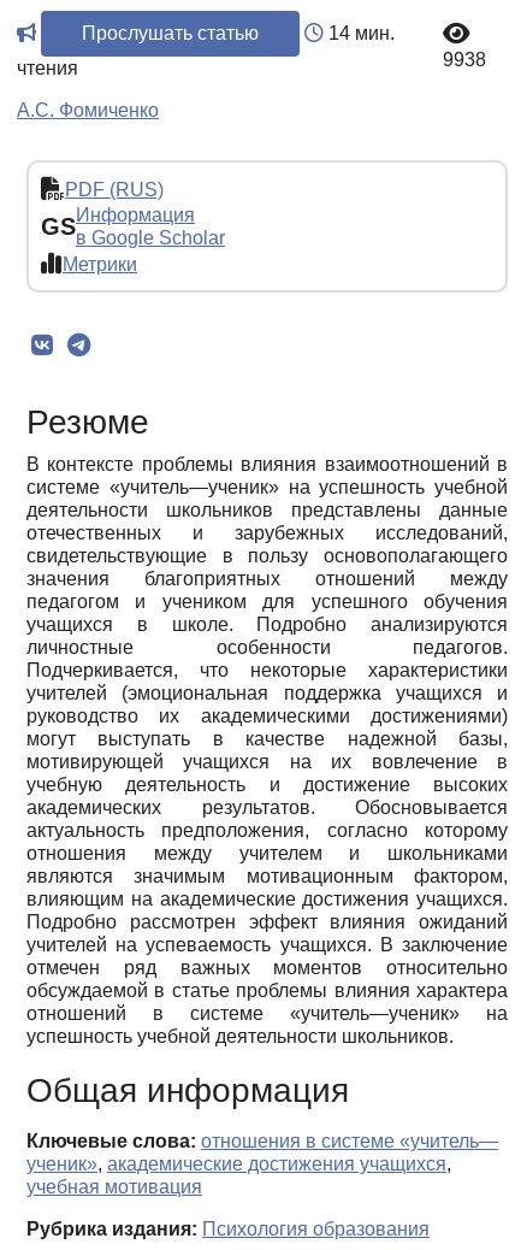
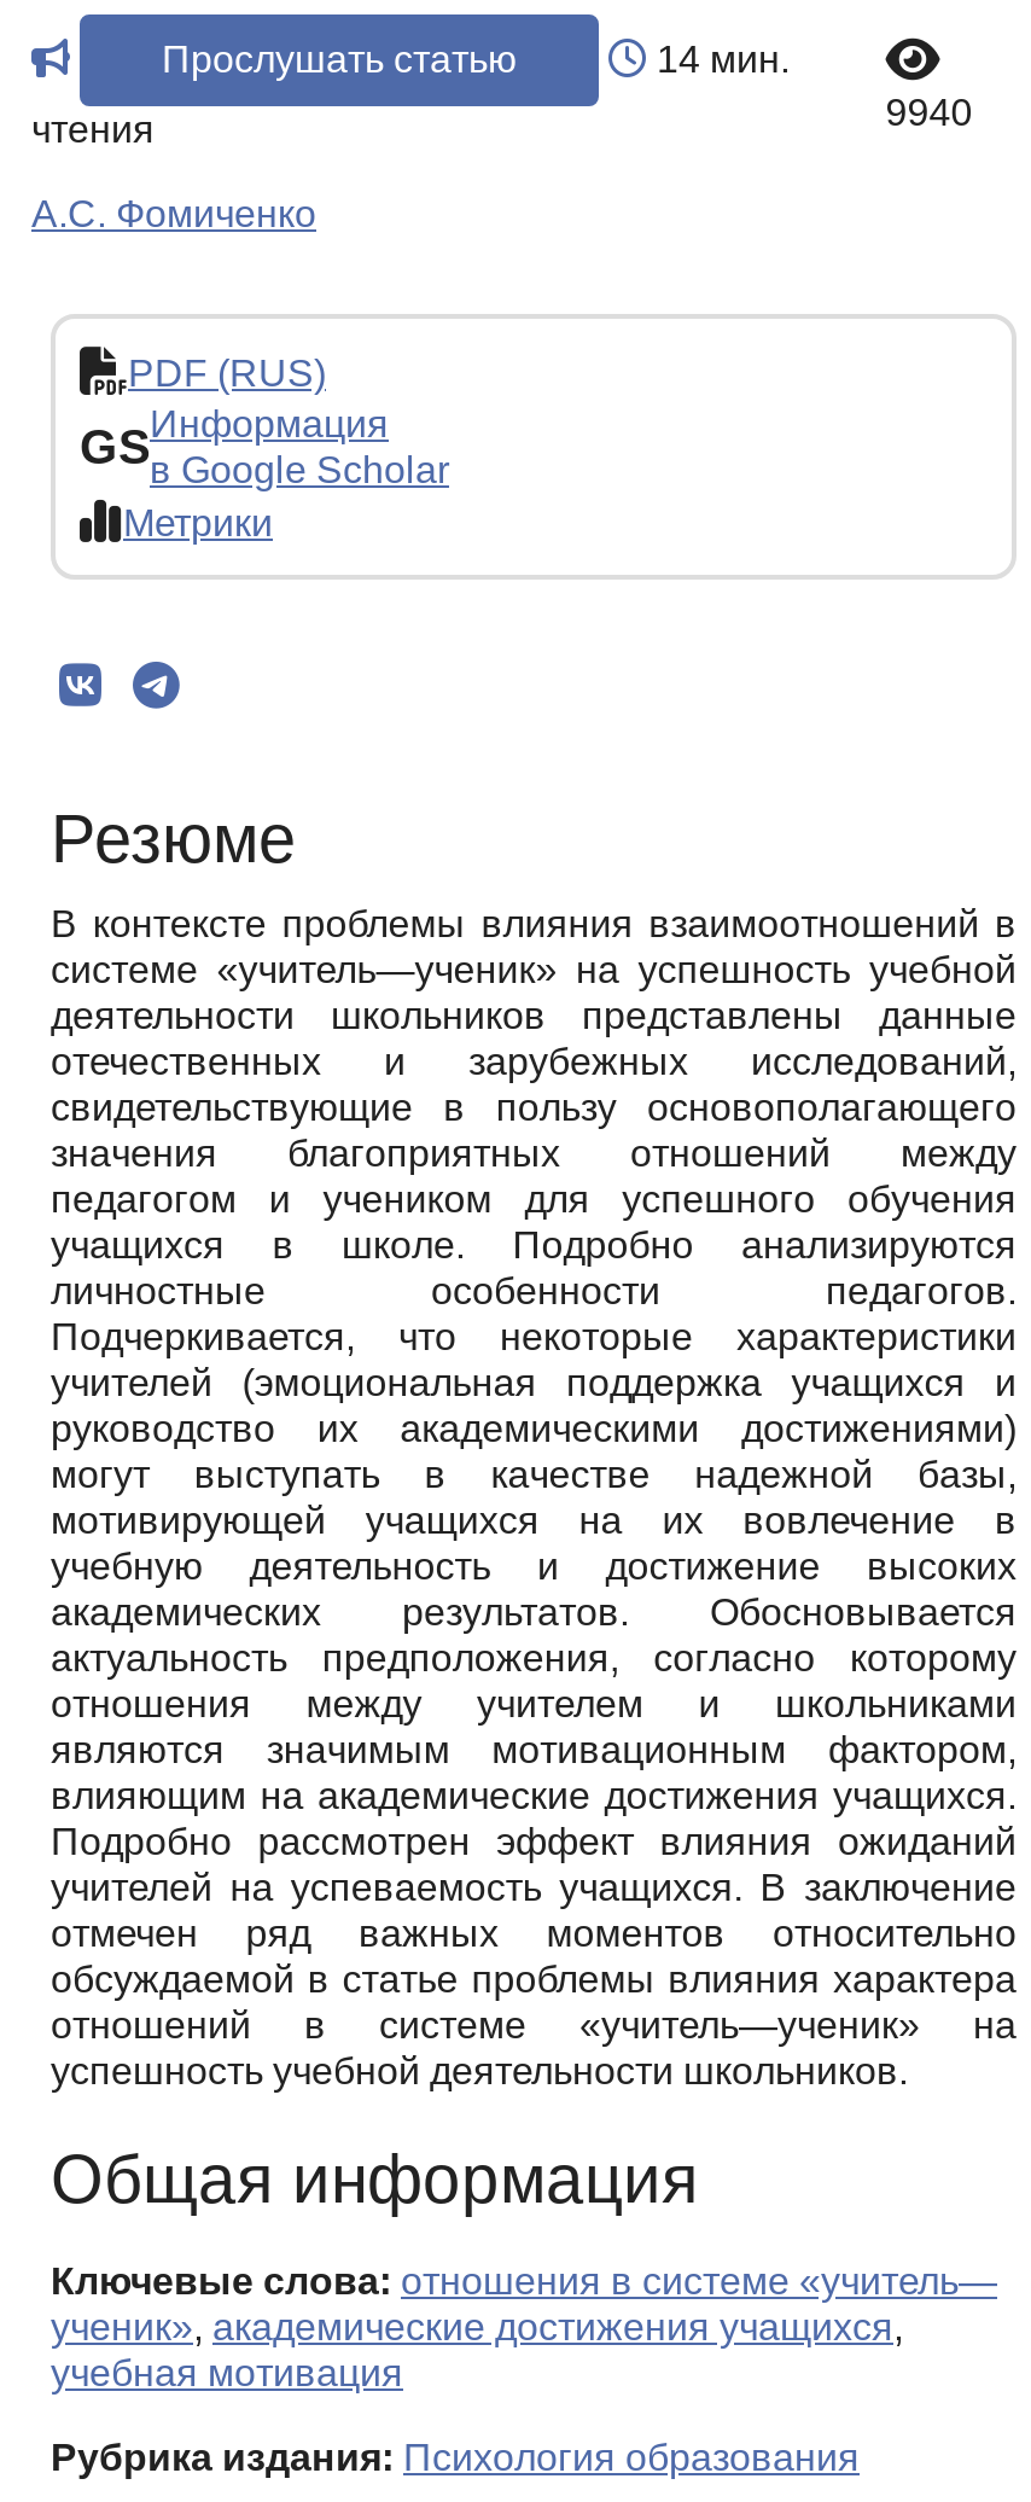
[442,50,486,70] 9938 -> [885,93,972,134] 9940

